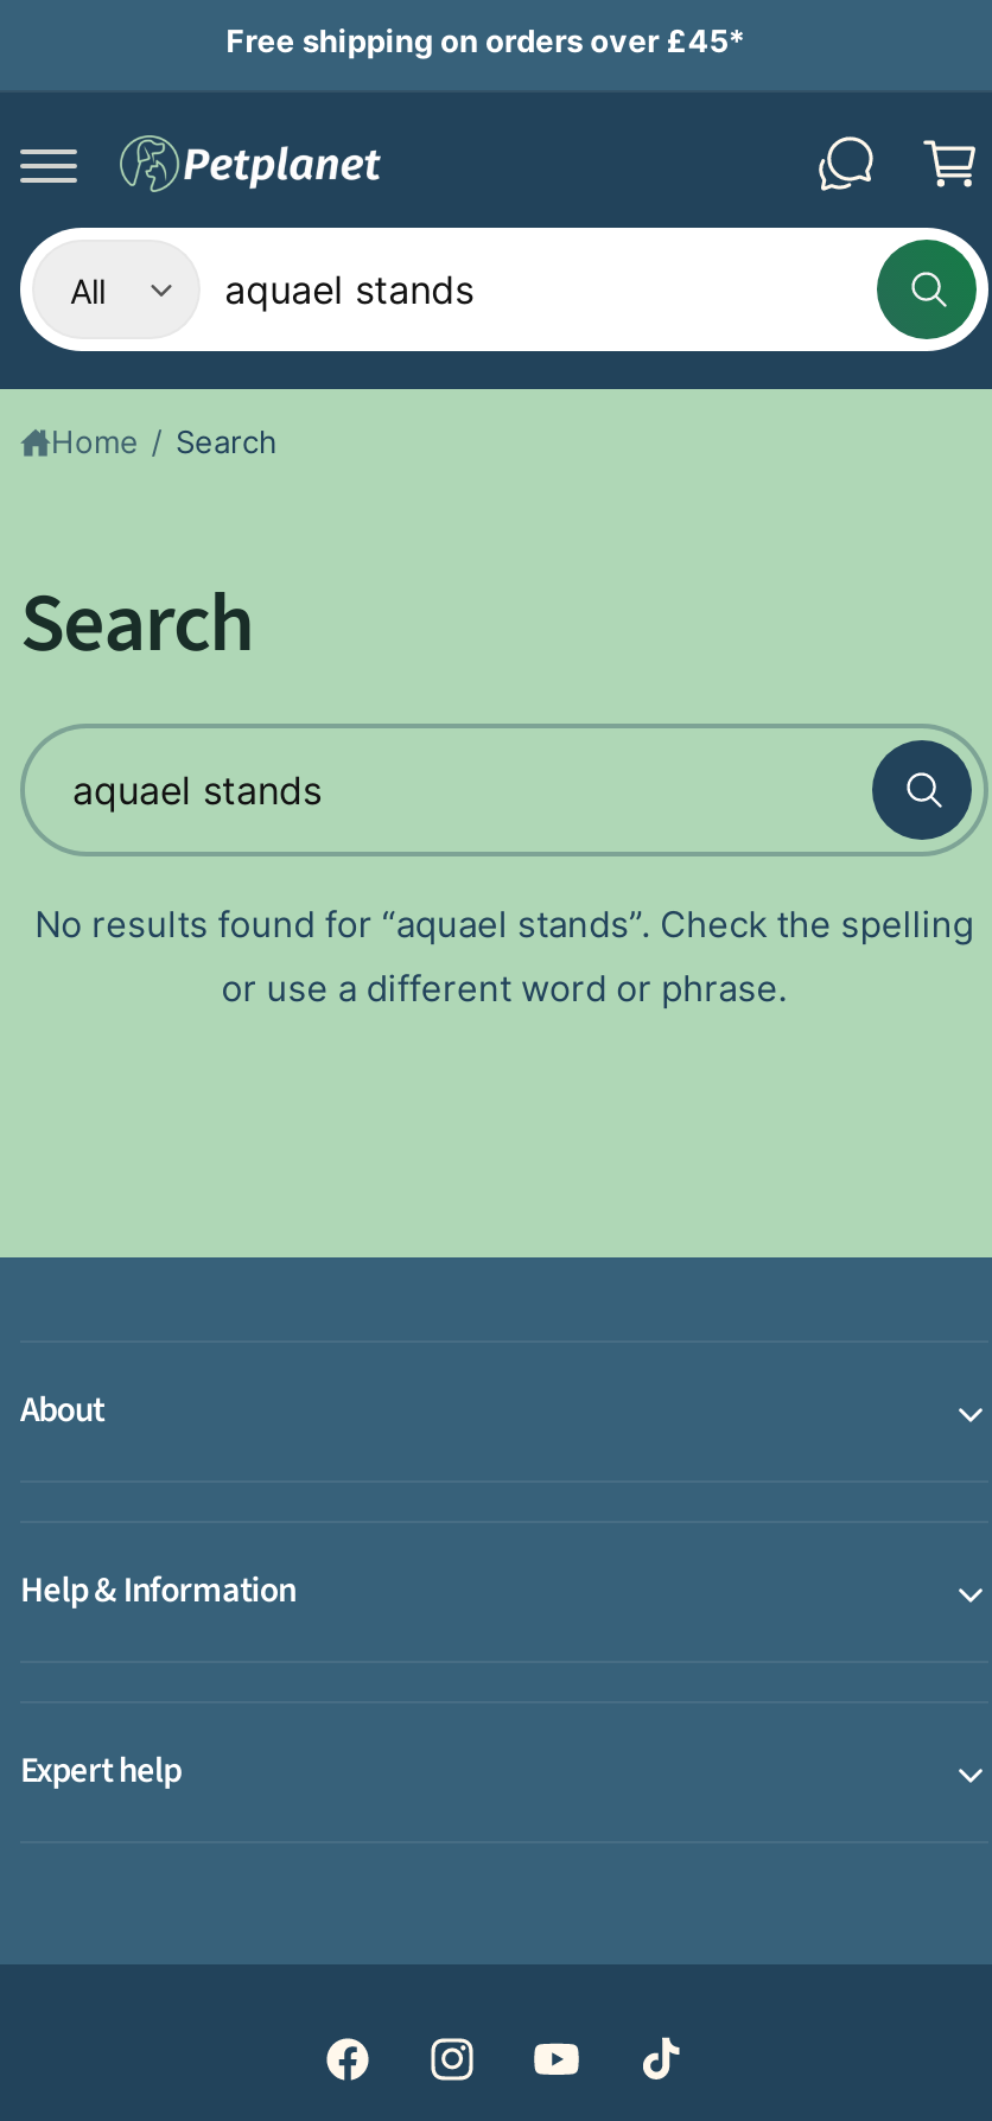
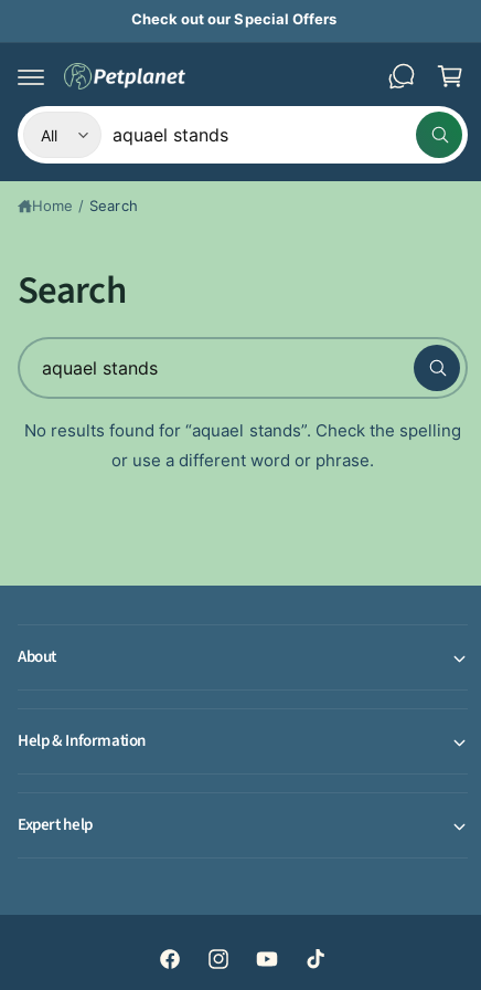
[226,21,744,59] Free shipping on orders over £45* -> [132,10,336,28] Check out our Special Offers

